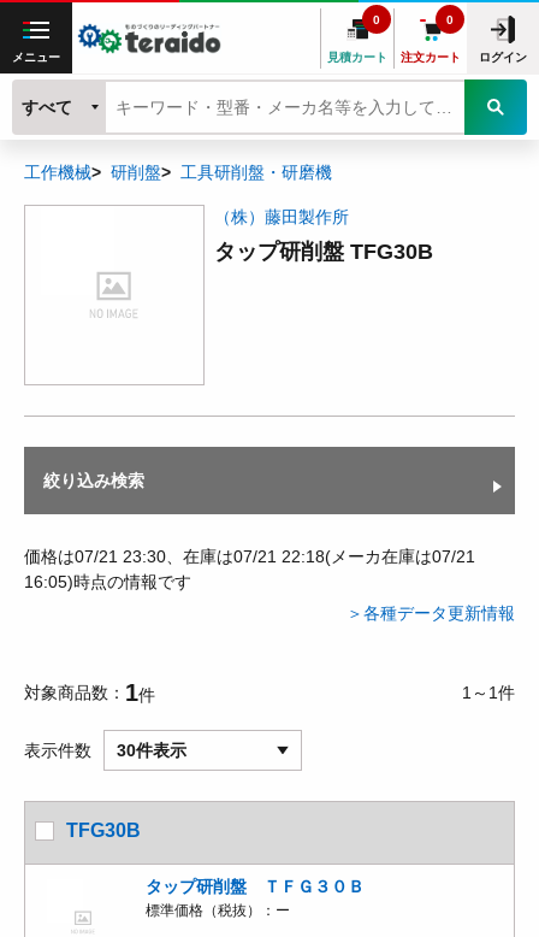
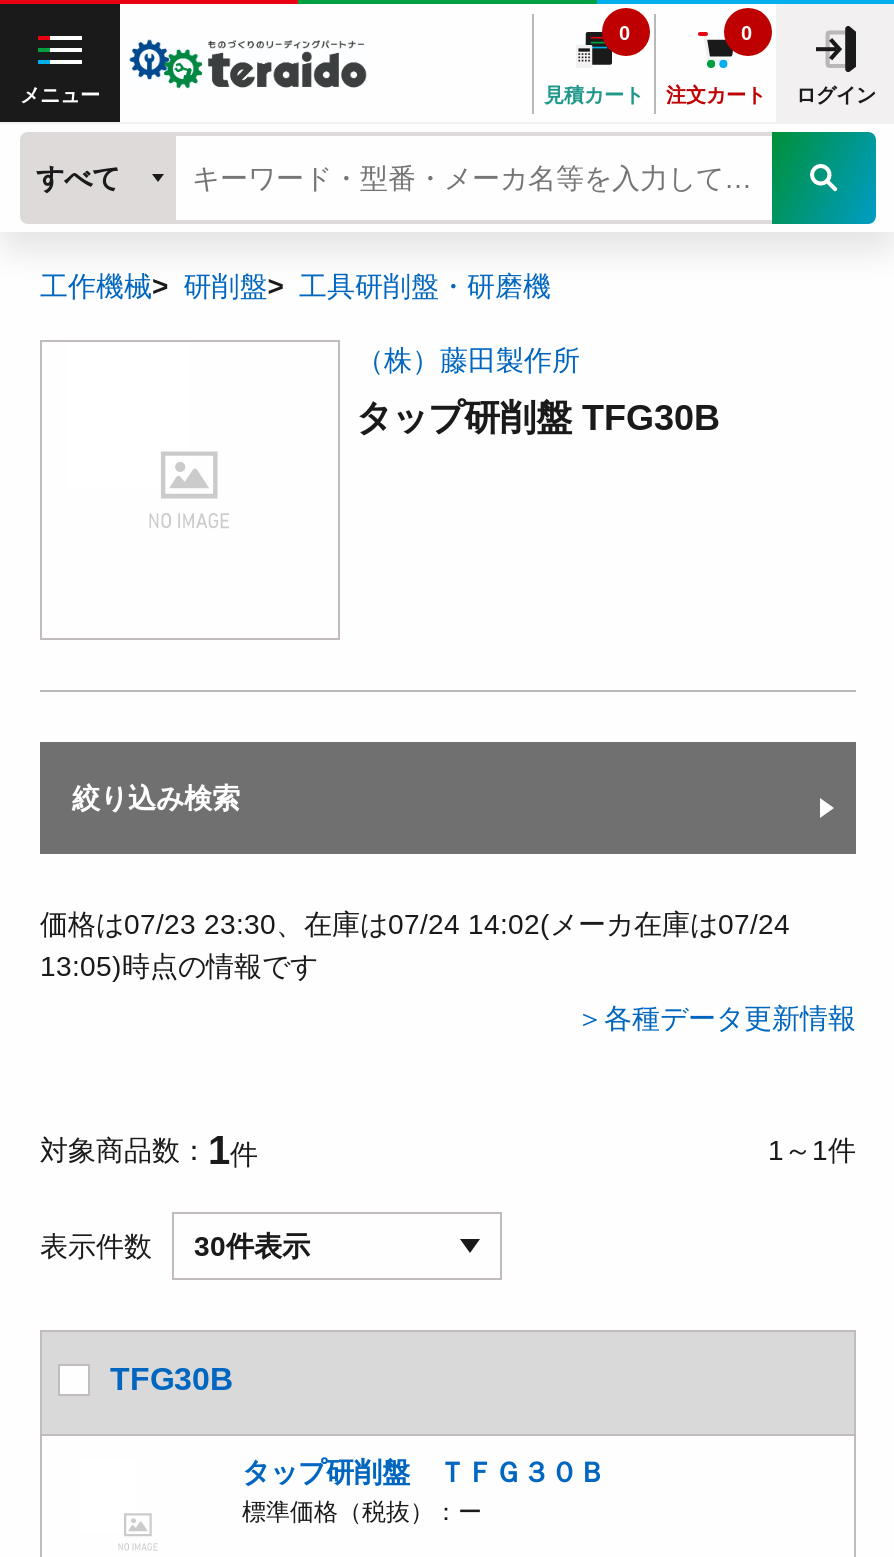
[24,547,475,566] 価格は07/21 23:30、在庫は07/21 22:18(メーカ在庫は07/21 -> [40,908,790,940] 価格は07/23 23:30、在庫は07/24 14:02(メーカ在庫は07/24
[24,572,191,591] 16:05)時点の情報です -> [40,950,318,982] 13:05)時点の情報です

